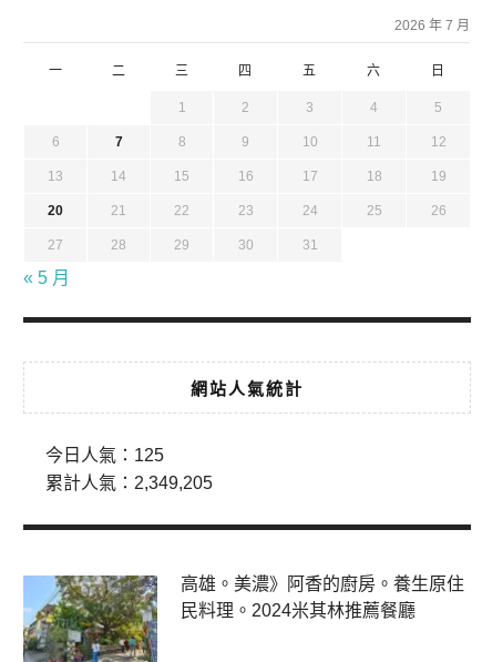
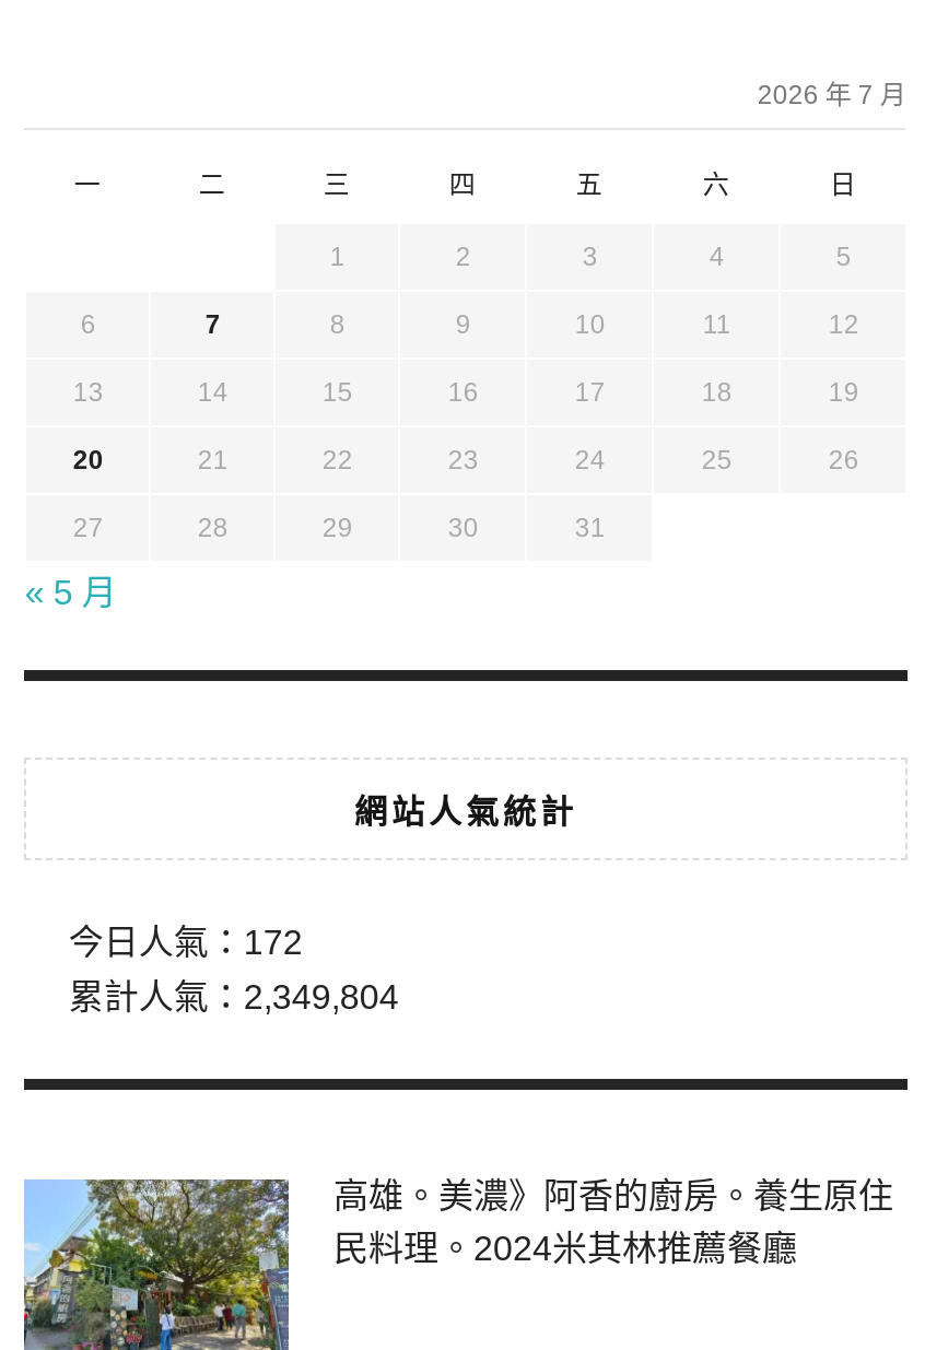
[46,446,164,465] 今日人氣：125 -> [69,924,303,961] 今日人氣：172
[46,473,213,492] 累計人氣：2,349,205 -> [69,978,399,1016] 累計人氣：2,349,804

